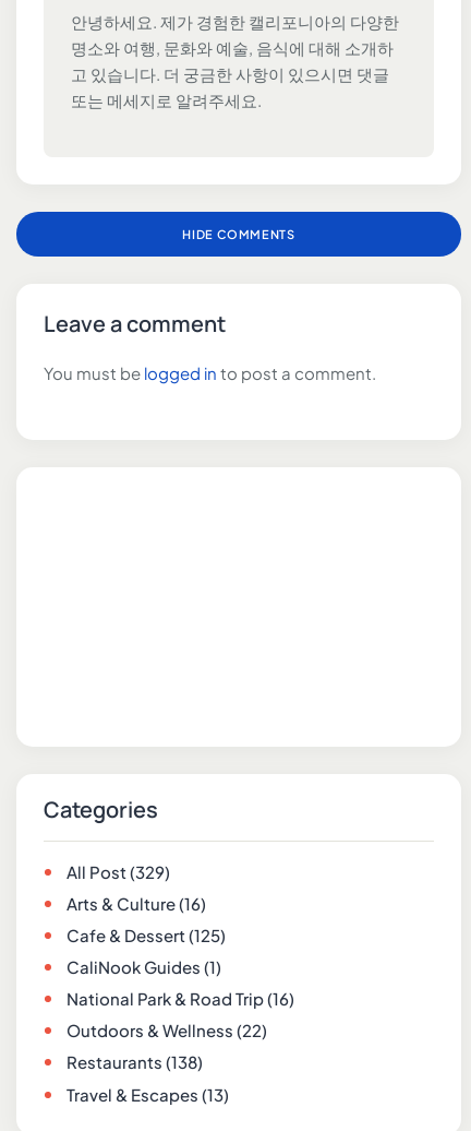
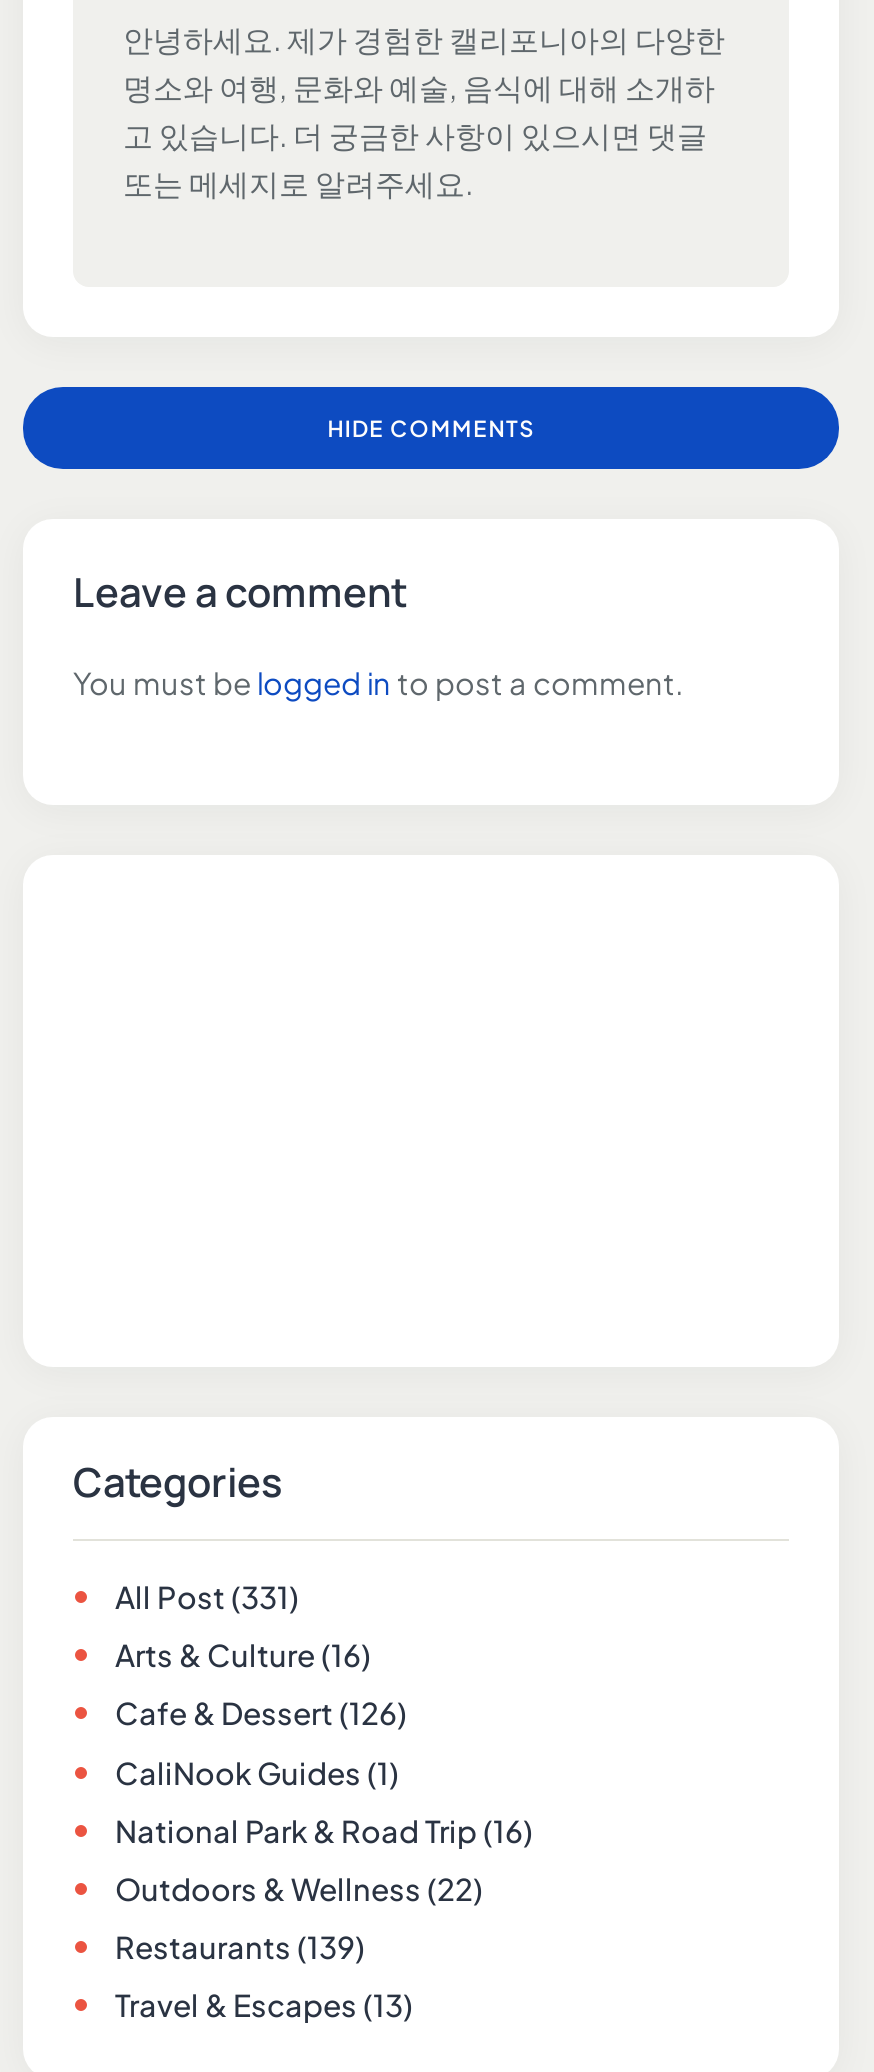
[67,861,170,882] All Post (329) -> [115,1578,299,1616] All Post (331)
[67,925,226,946] Cafe & Dessert (125) -> [115,1694,407,1732] Cafe & Dessert (126)
[67,1052,203,1073] Restaurants (138) -> [115,1927,365,1965] Restaurants (139)

